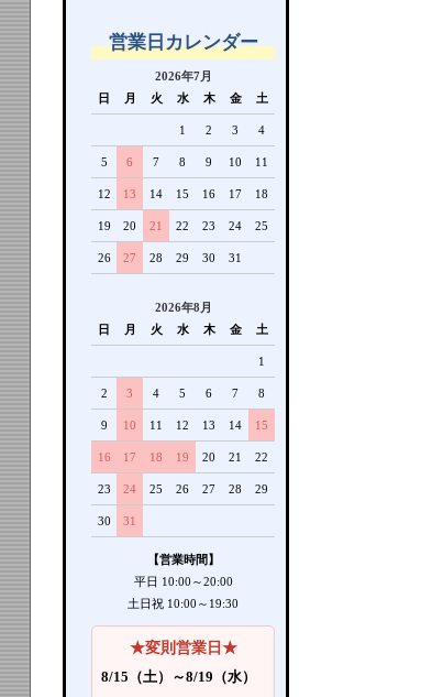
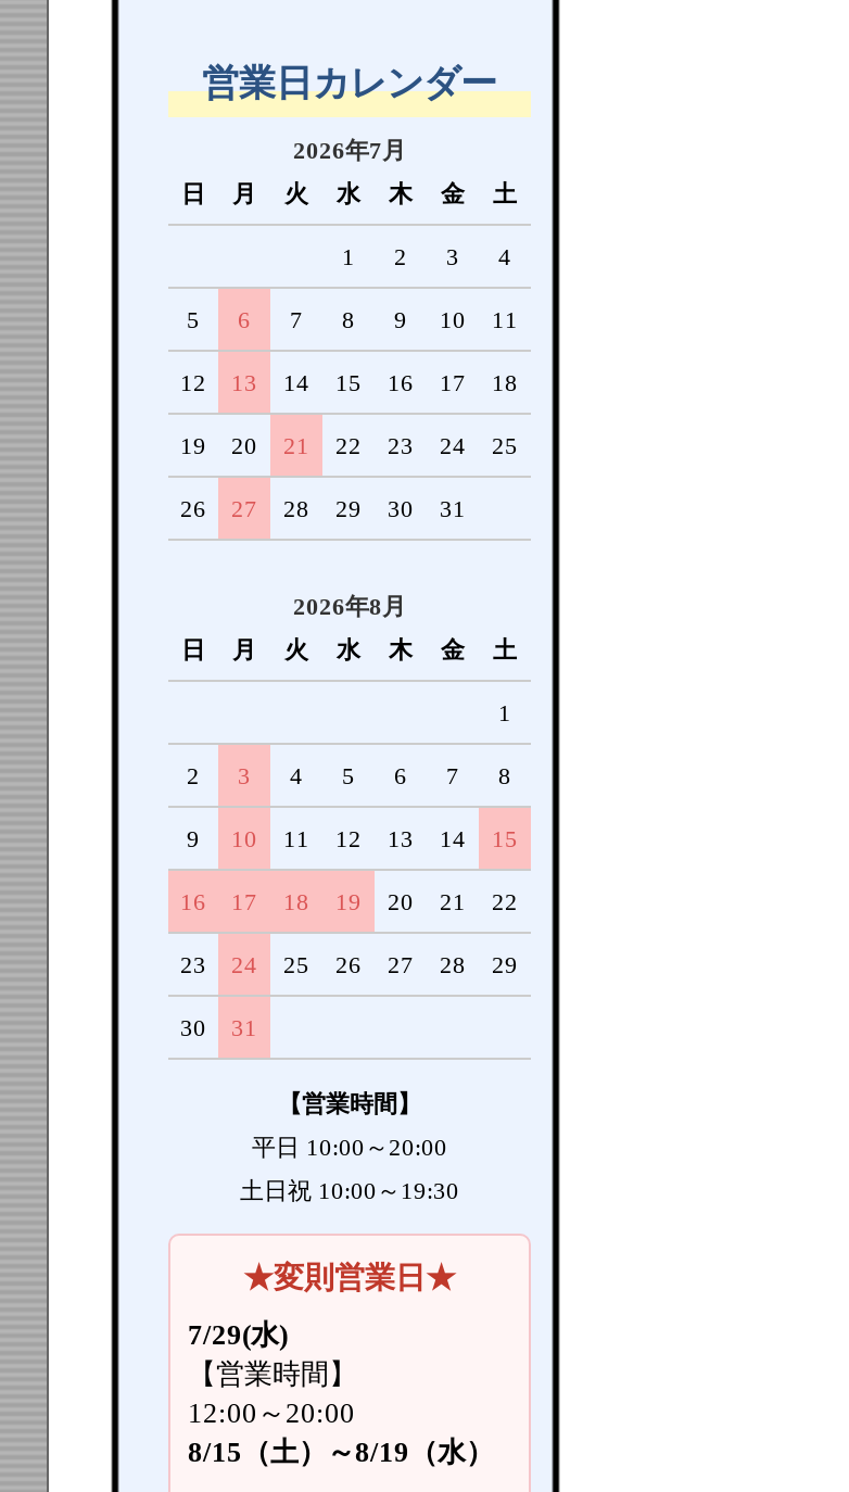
none -> [188,1319,392,1430] 7/29(水) | 【営業時間】 | 12:00～20:00

